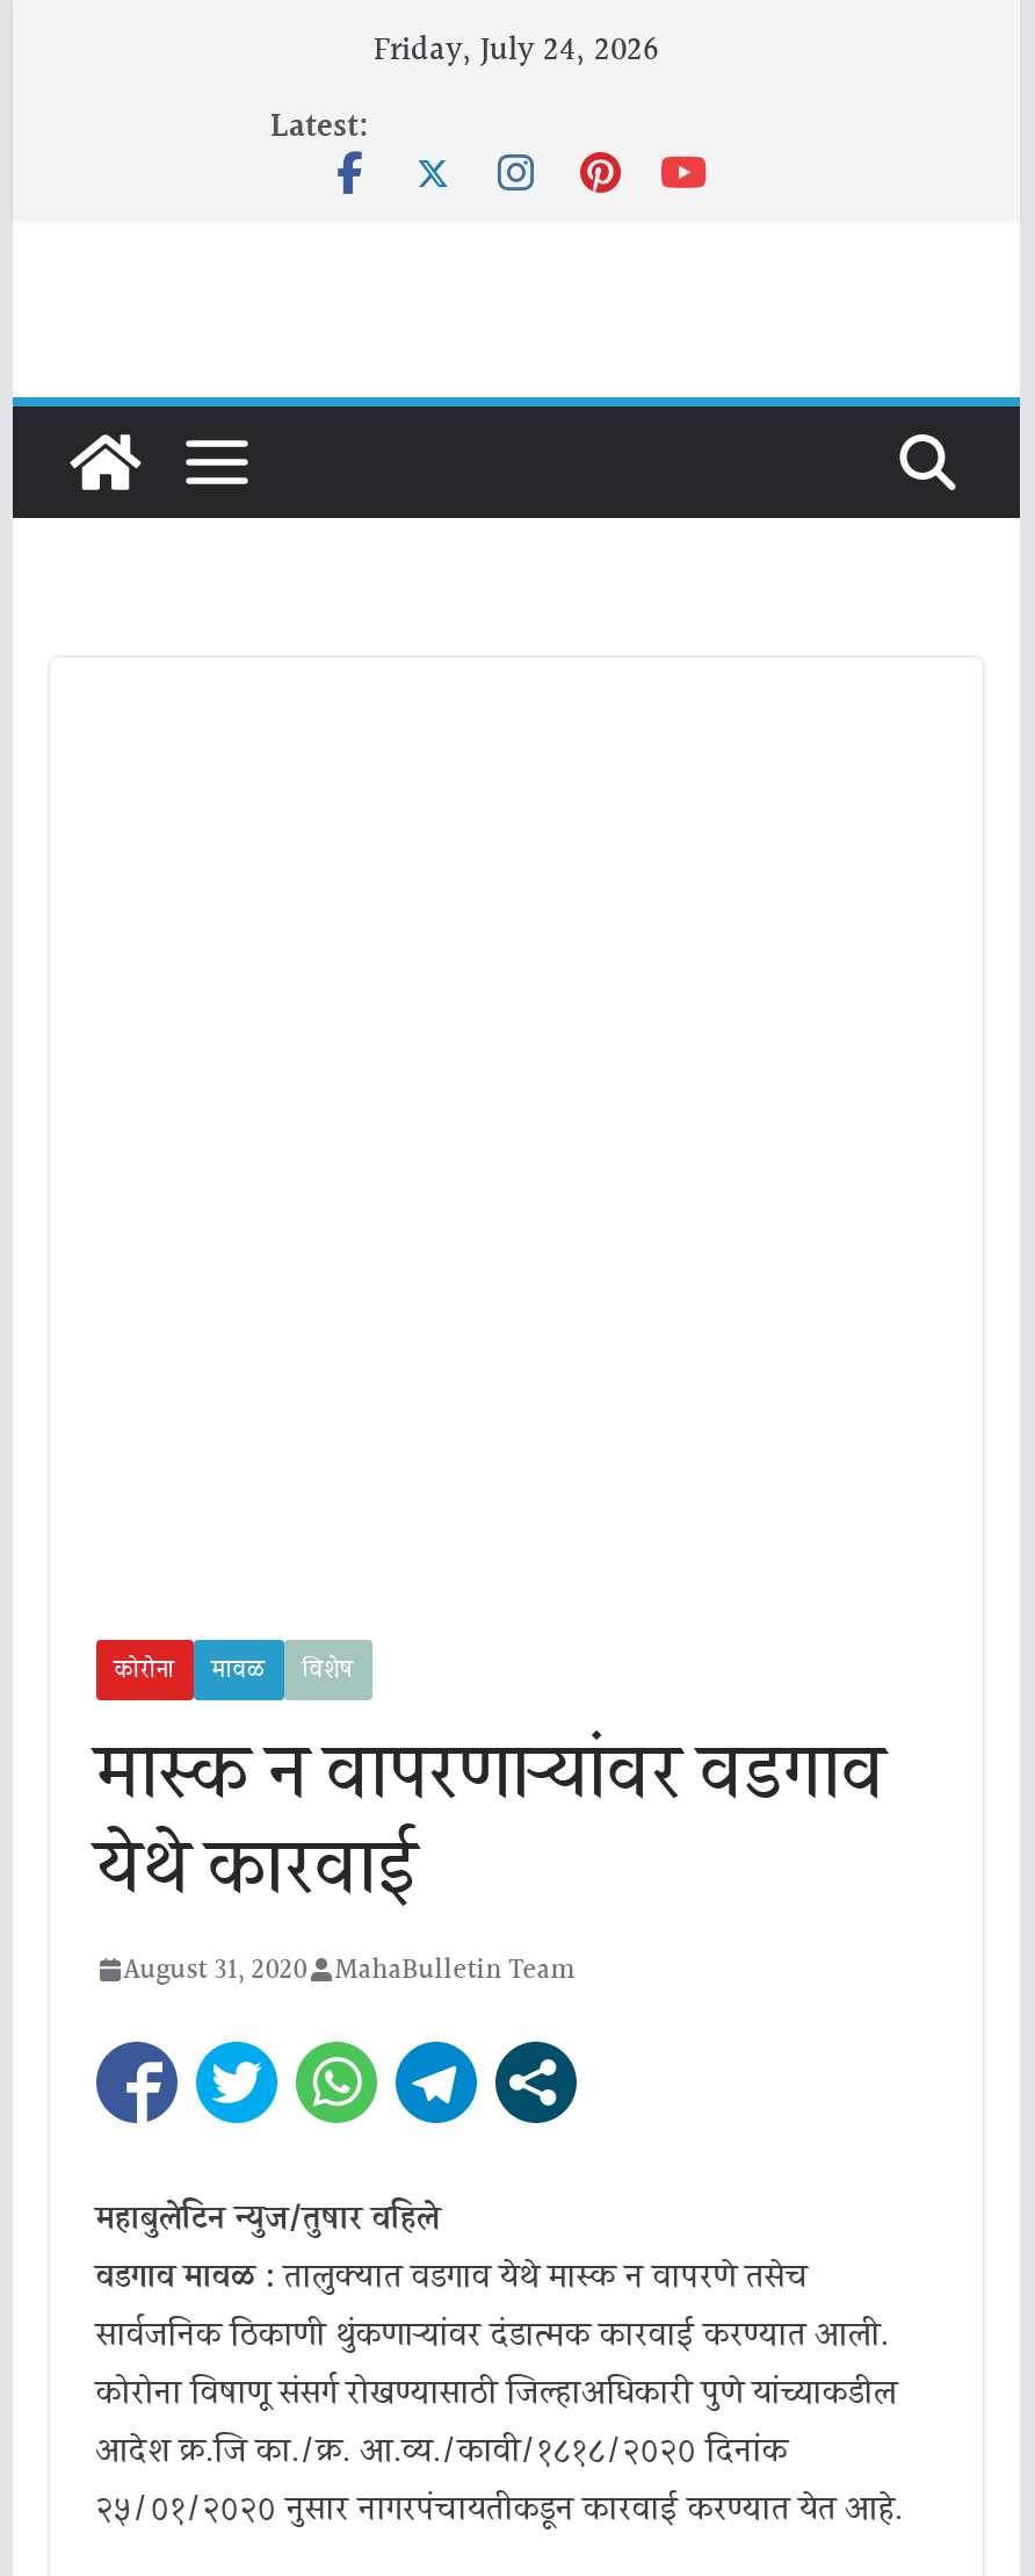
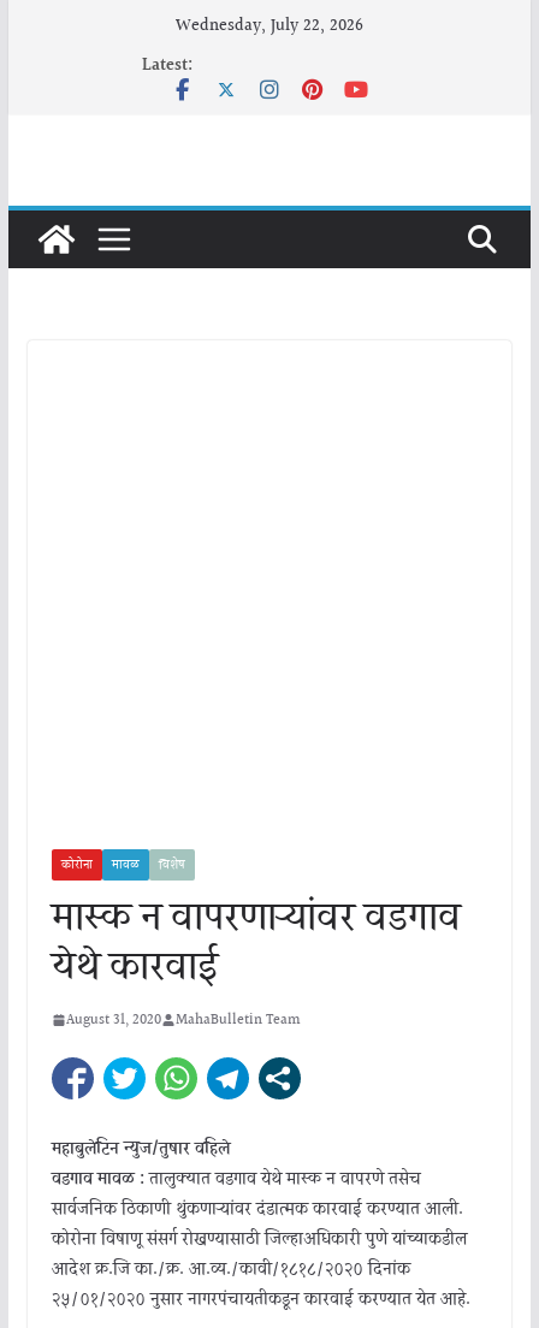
[374,26,659,77] Friday, July 24, 2026 -> [176,13,363,40] Wednesday, July 22, 2026

